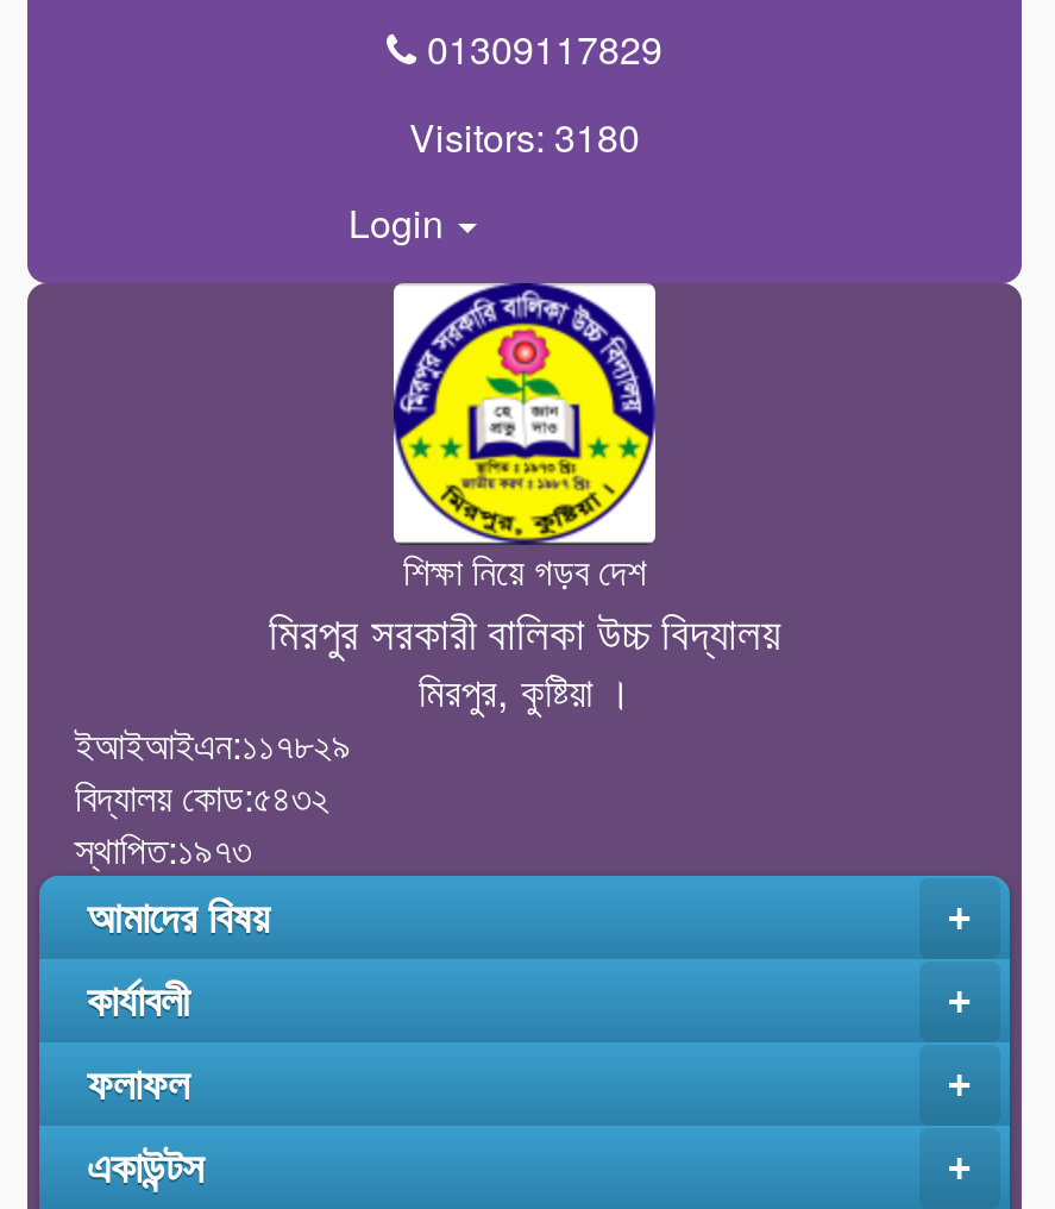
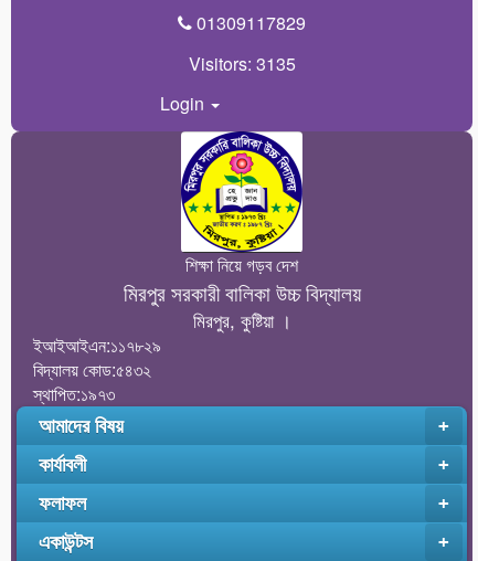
[409,109,640,164] Visitors: 3180 -> [188,51,295,76] Visitors: 3135

